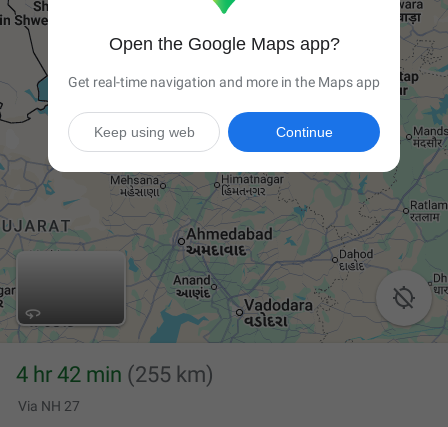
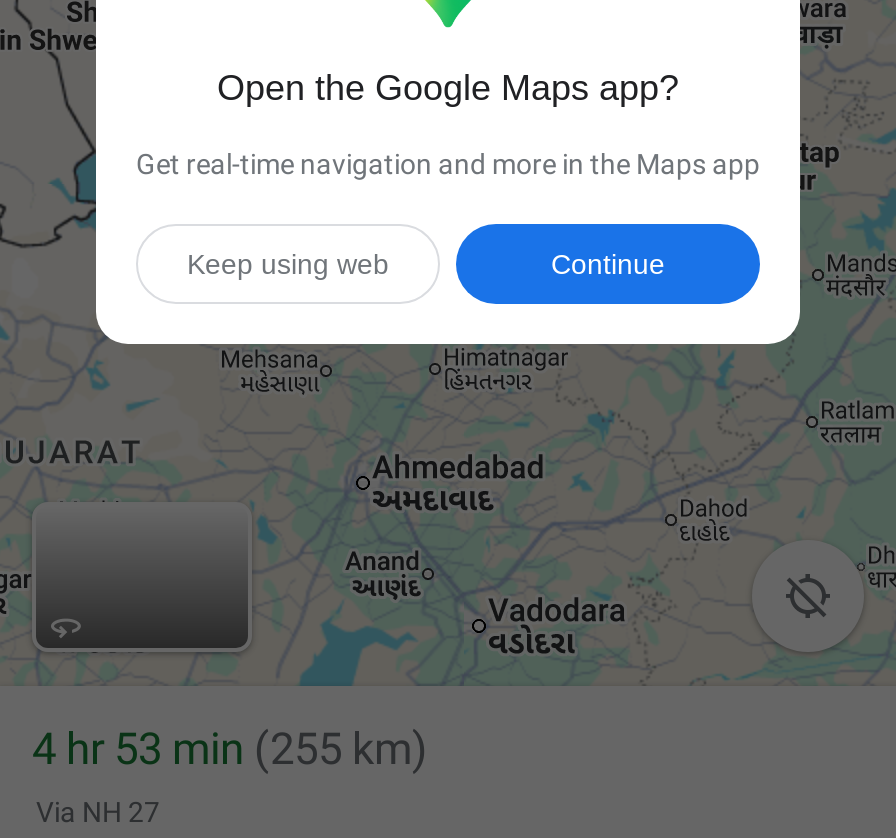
[16,362,214,387] 4 hr 42 min (255 km) -> [32,724,428,774] 4 hr 53 min (255 km)

